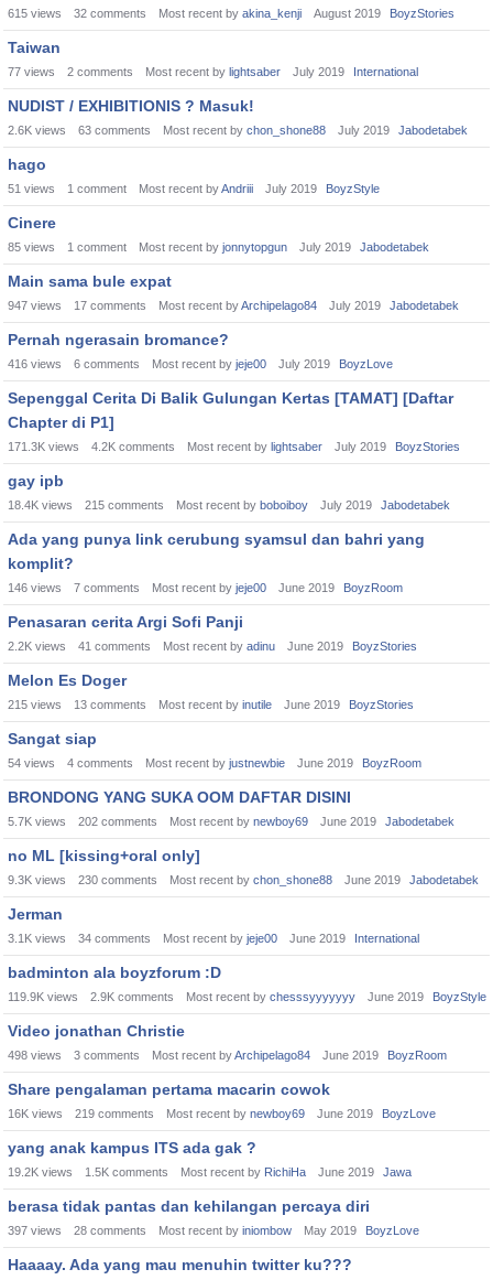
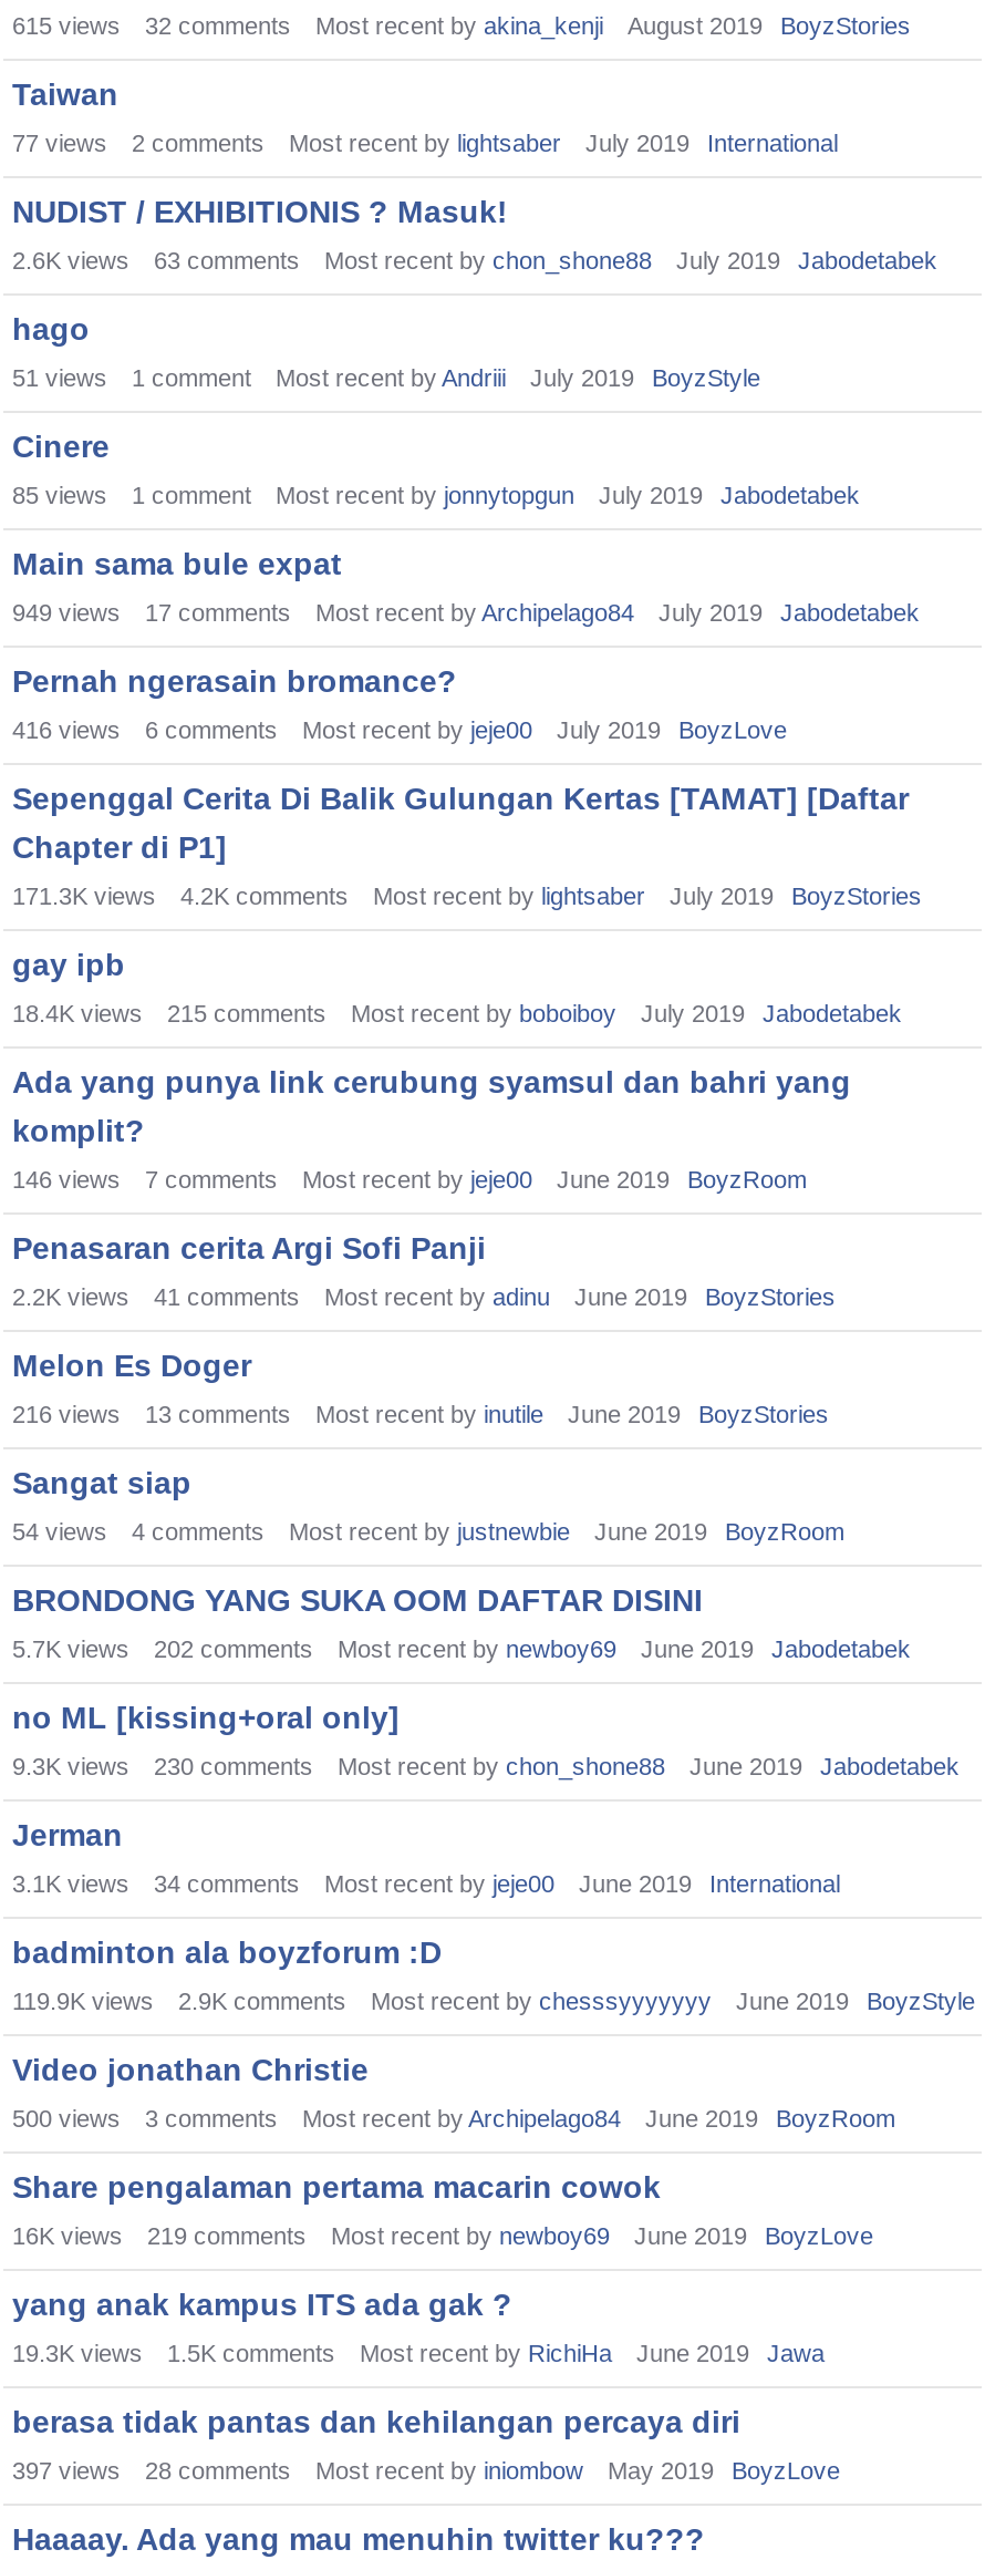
[8,299,459,312] 947 views 17 comments Most recent by Archipelago84 July 2019 Jabodetabek -> [12,599,920,626] 949 views 17 comments Most recent by Archipelago84 July 2019 Jabodetabek
[8,698,414,711] 215 views 13 comments Most recent by inutile June 2019 BoyzStories -> [12,1401,829,1427] 216 views 13 comments Most recent by inutile June 2019 BoyzStories
[8,1048,447,1062] 498 views 3 comments Most recent by Archipelago84 June 2019 BoyzRoom -> [12,2105,895,2132] 500 views 3 comments Most recent by Archipelago84 June 2019 BoyzRoom
[8,1165,412,1179] 19.2K views 1.5K comments Most recent by RichiHa June 2019 Jawa -> [12,2340,825,2366] 19.3K views 1.5K comments Most recent by RichiHa June 2019 Jawa

